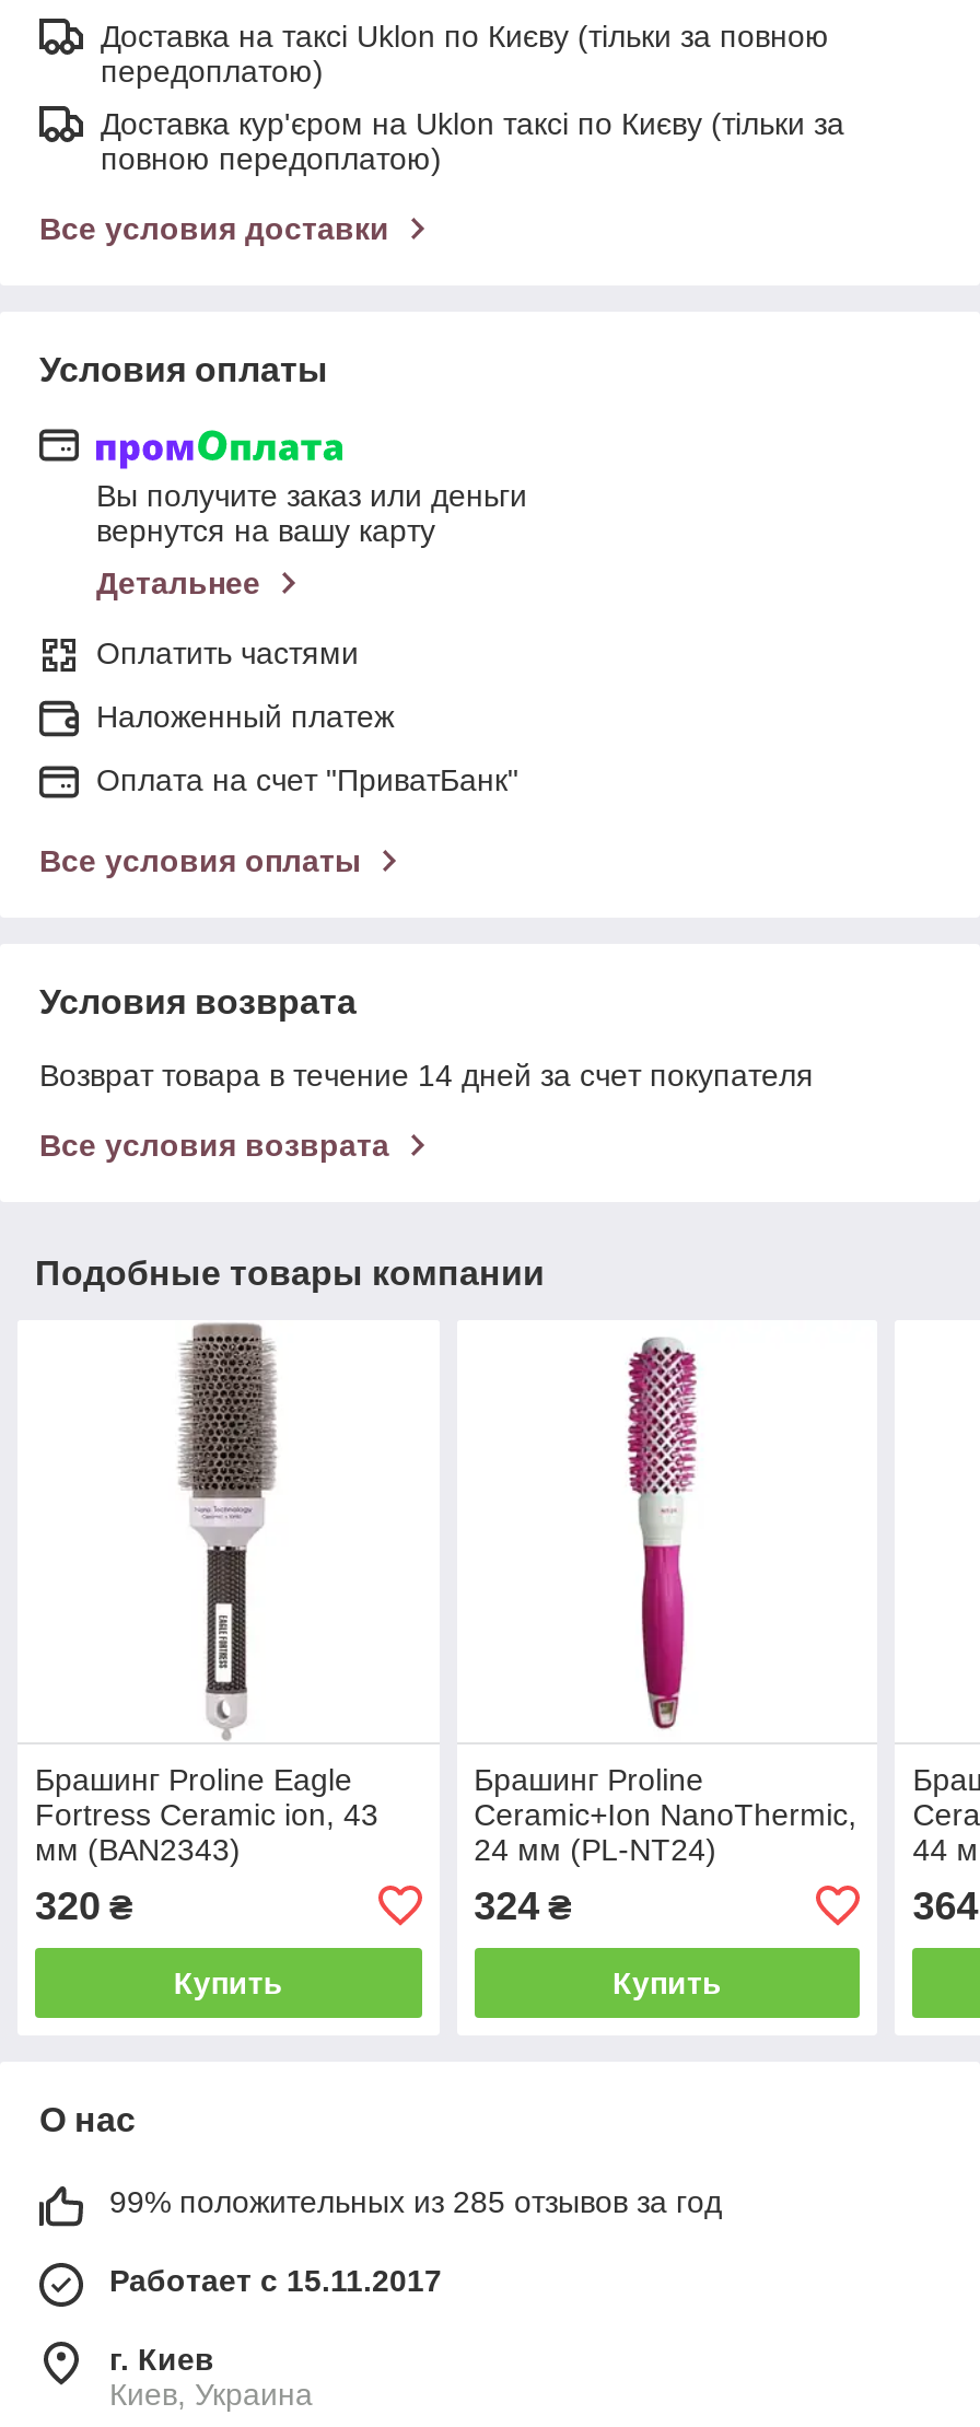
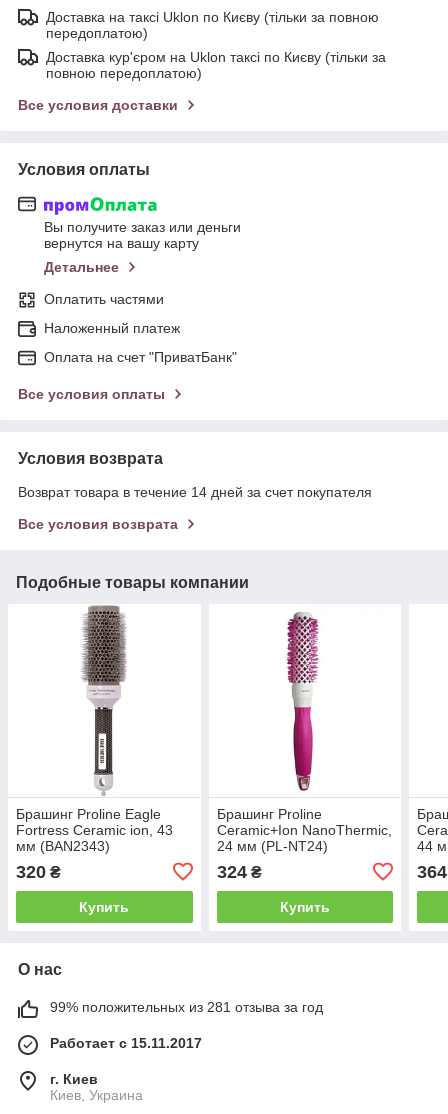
[109,2184,722,2219] 99% положительных из 285 отзывов за год -> [50,999,323,1015] 99% положительных из 281 отзыва за год

